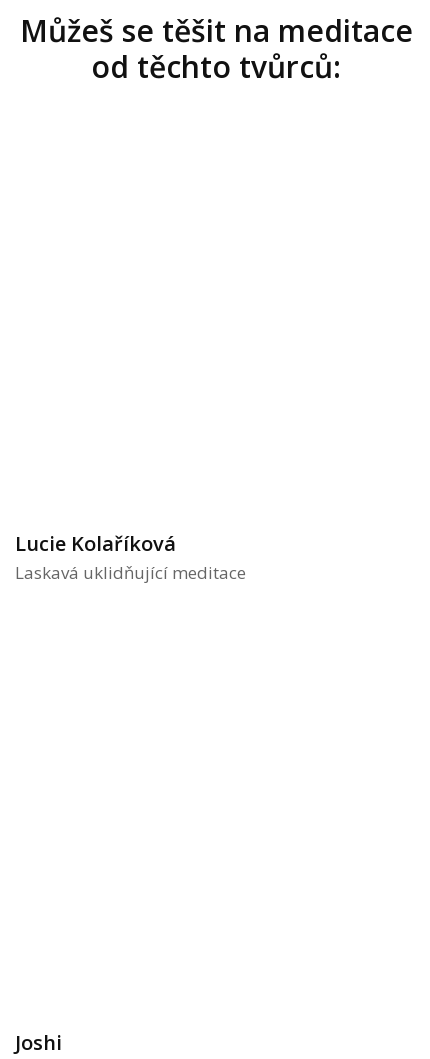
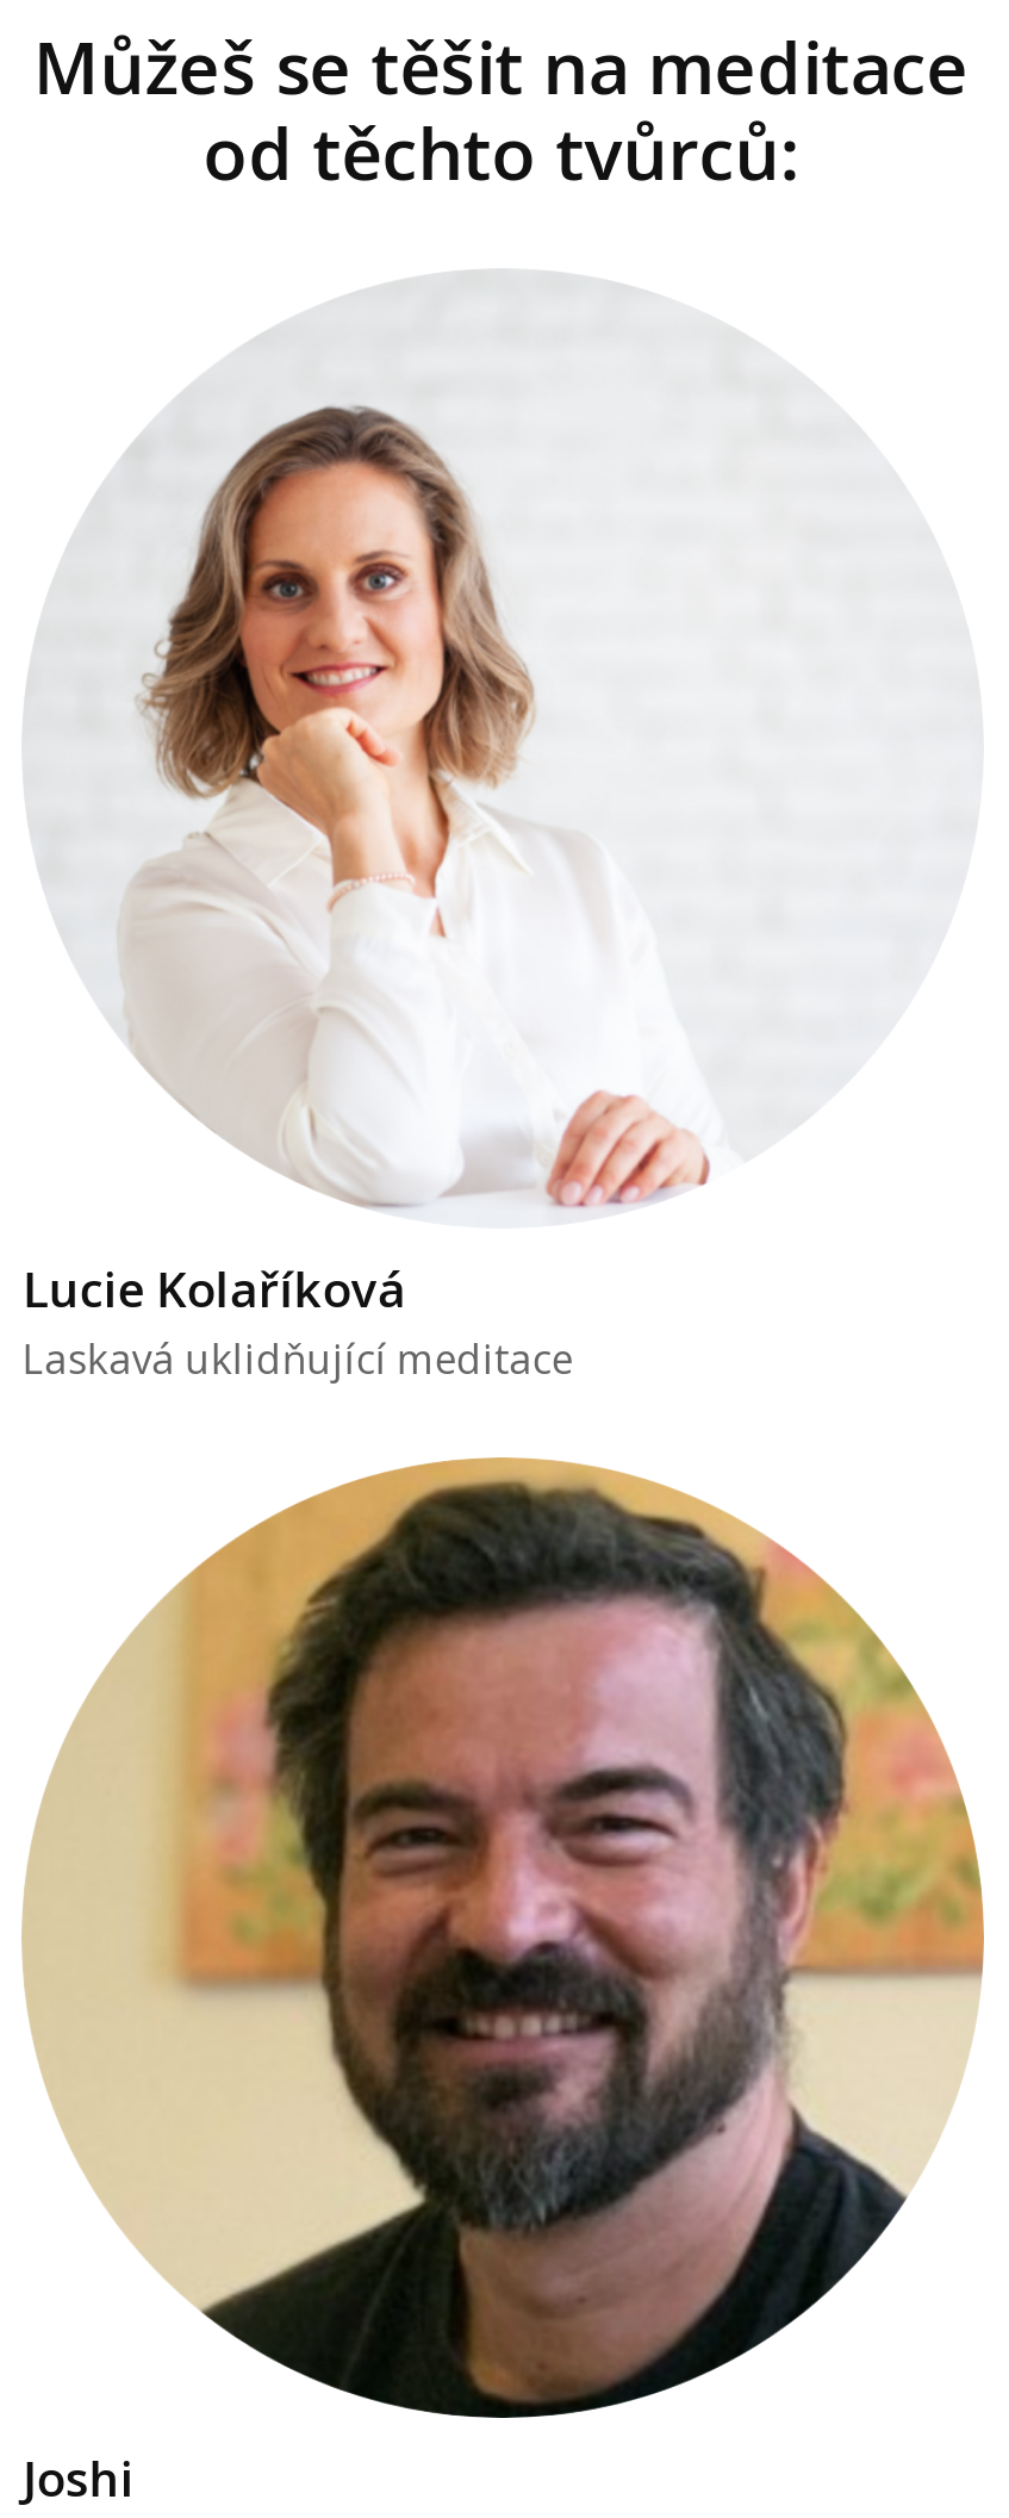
none -> [29,273,712,1212] [image]
none -> [21,1455,986,2420] [image]

